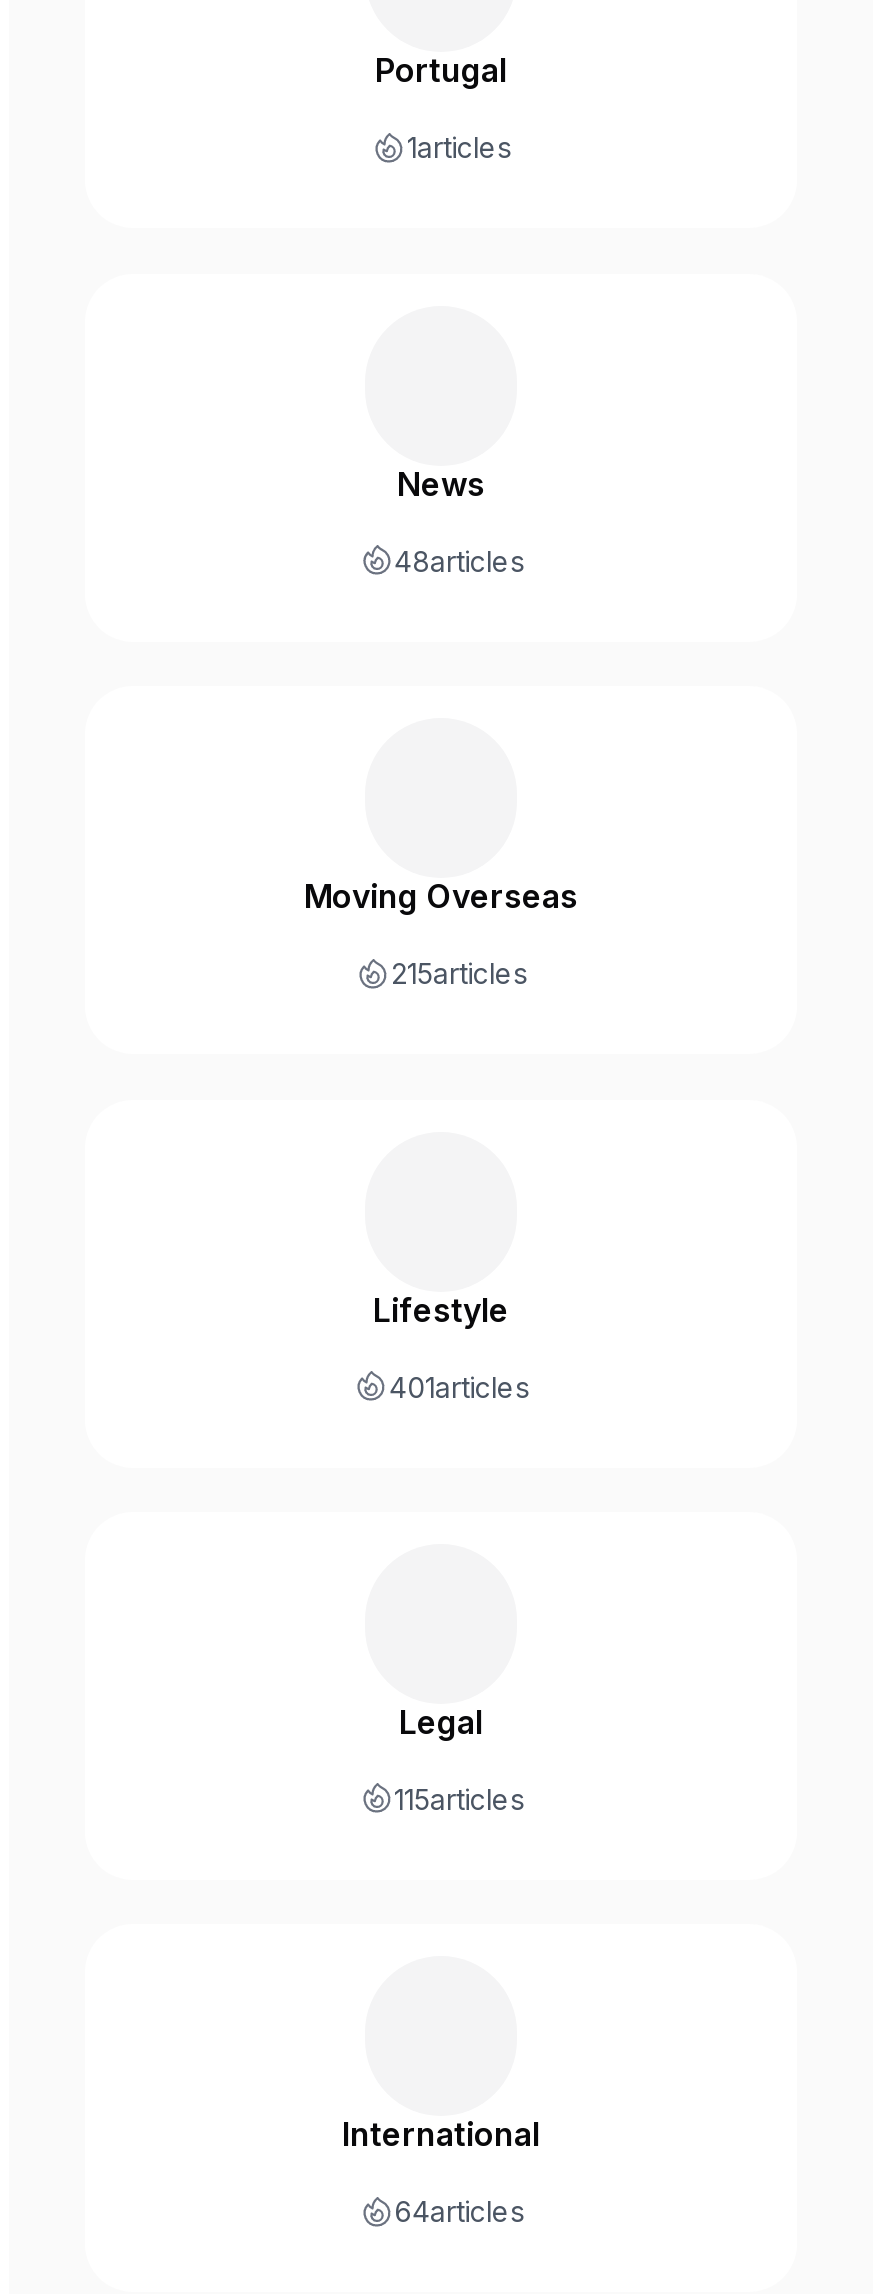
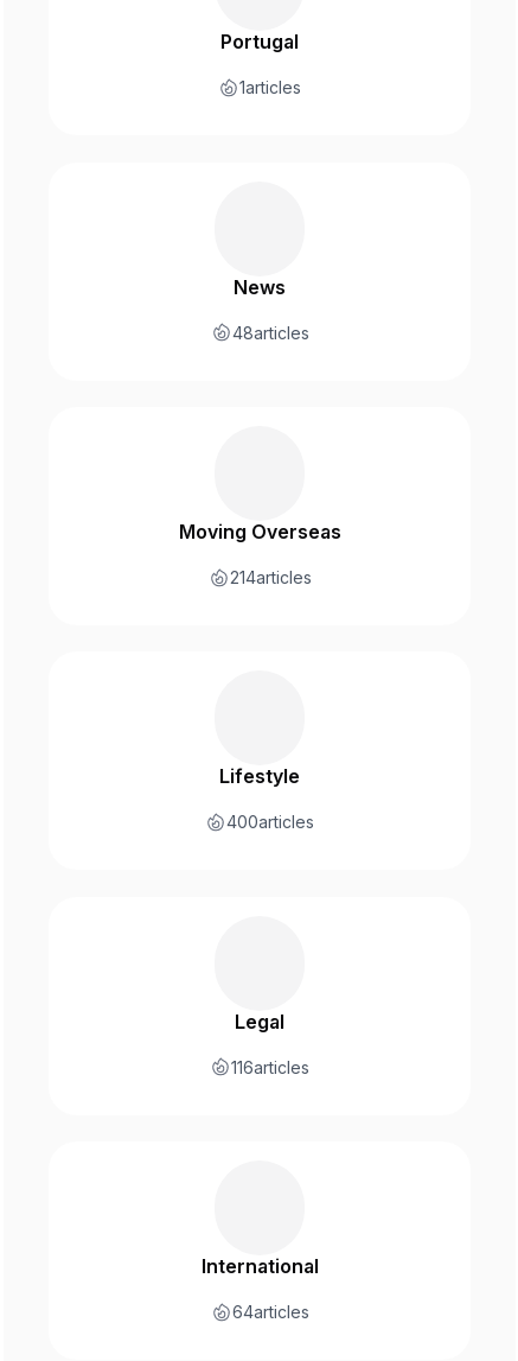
[391,956,527,990] 215articles -> [229,567,311,587] 214articles
[389,1369,529,1403] 401articles -> [226,812,314,832] 400articles
[394,1782,524,1816] 115articles -> [231,1057,309,1077] 116articles

